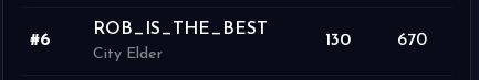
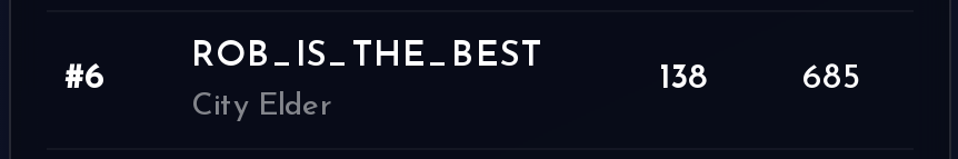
[325,31,351,49] 130 -> [659,60,708,96] 138
[397,31,427,49] 670 -> [802,60,862,96] 685

